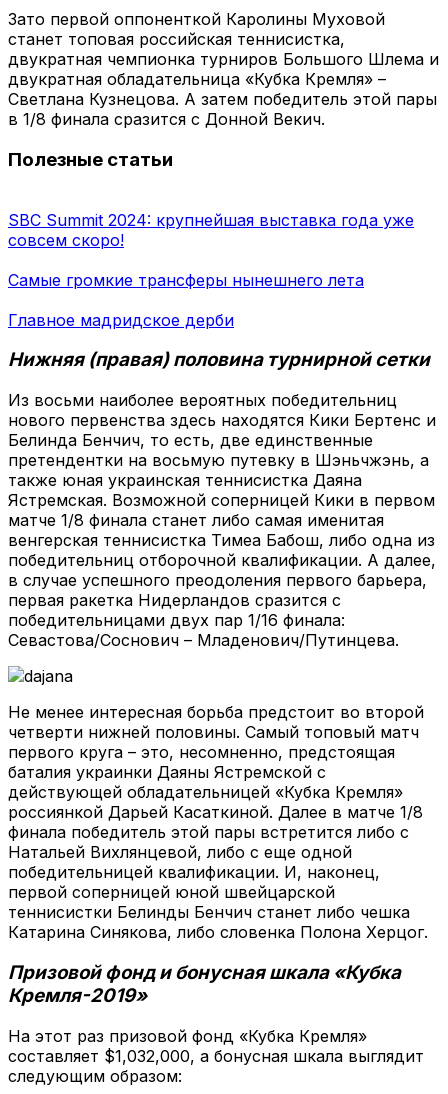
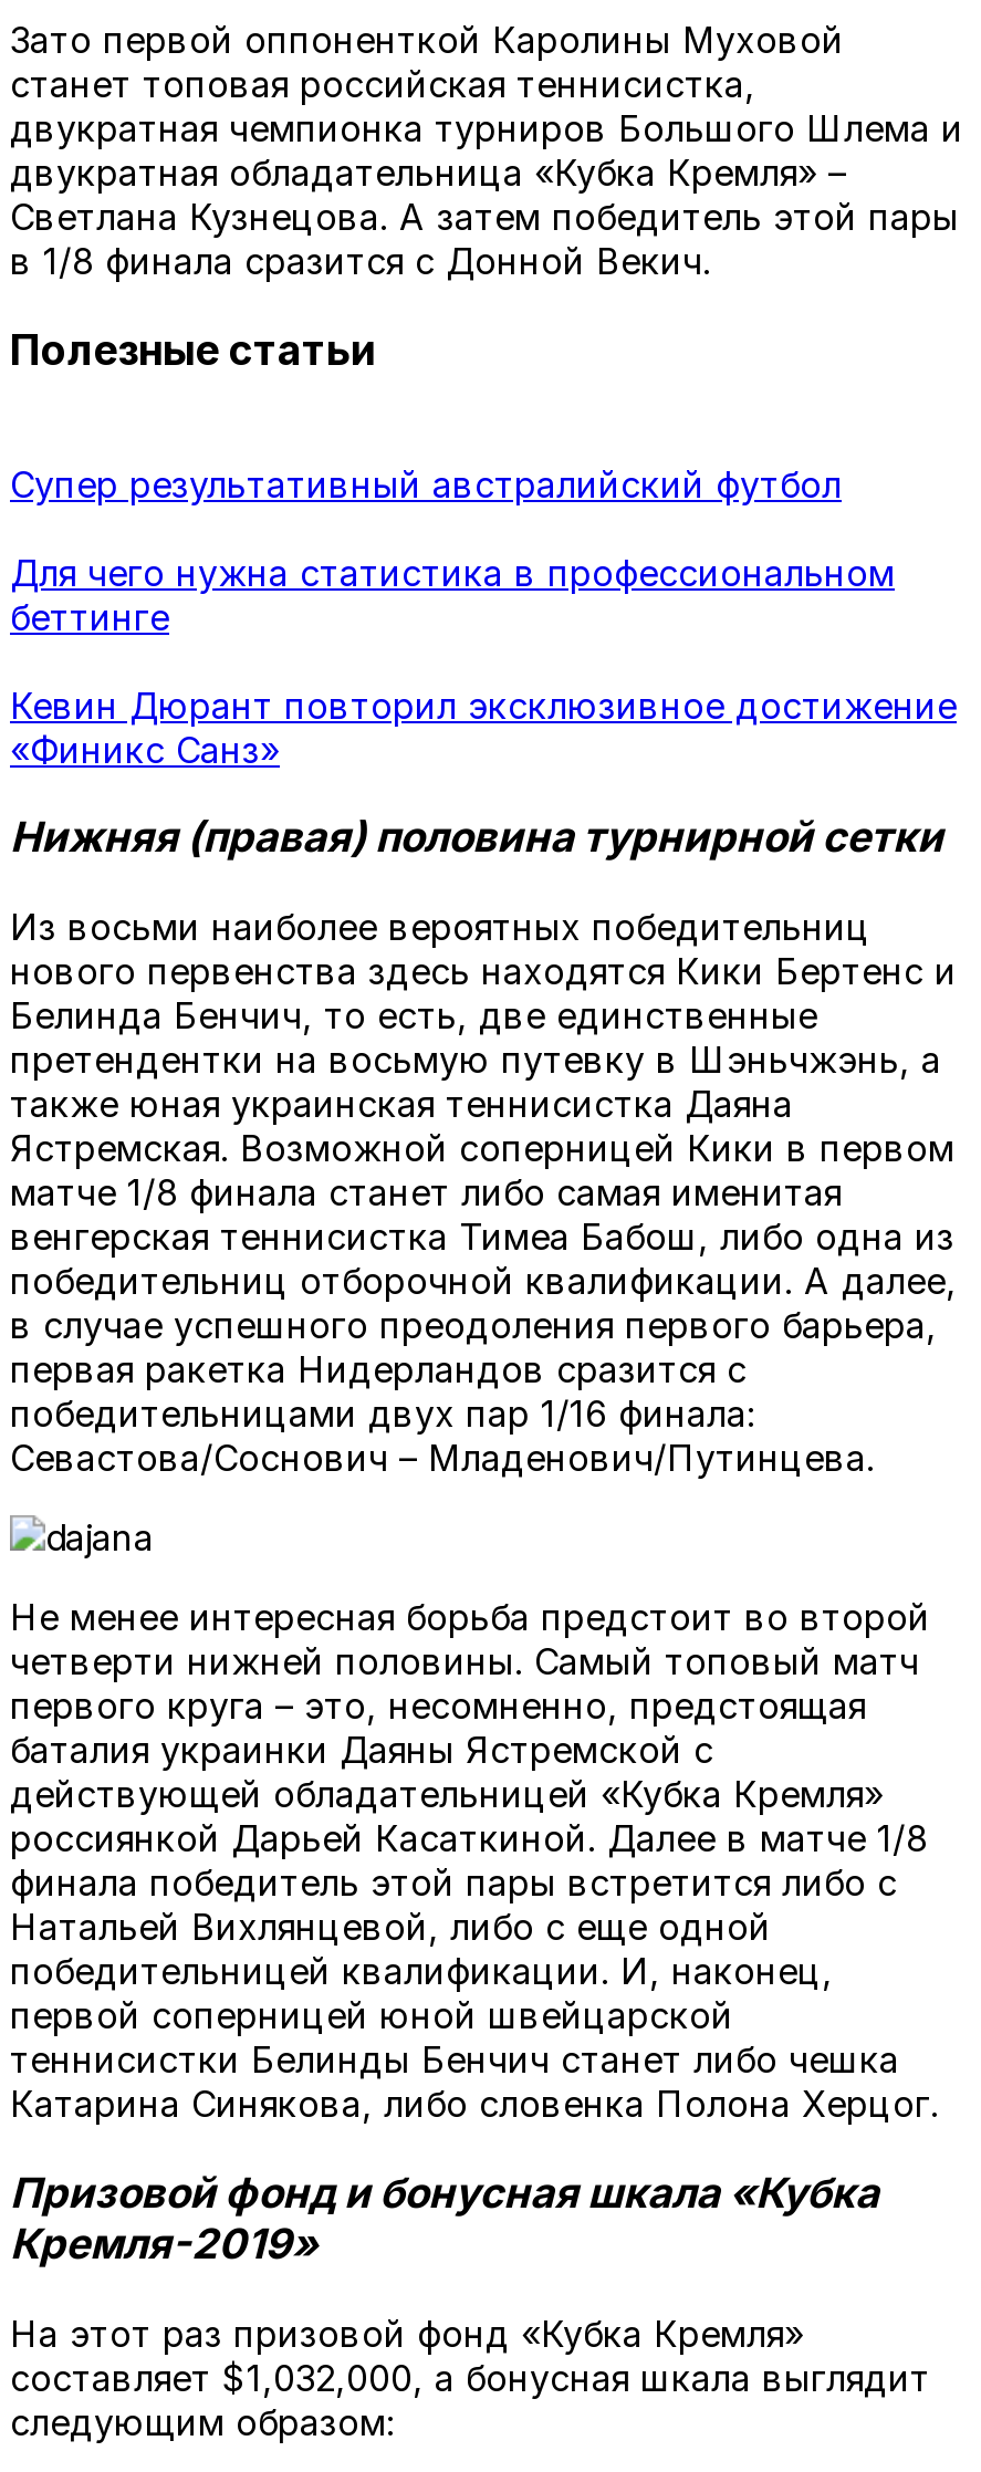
[8,210,414,250] SBC Summit 2024: крупнейшая выставка года уже | совсем скоро! -> [10,461,842,506] Супер результативный австралийский футбол
[8,270,364,290] Самые громкие трансферы нынешнего лета -> [10,550,895,638] Для чего нужна статистика в профессиональном | беттинге
[8,310,234,330] Главное мадридское дерби -> [10,683,957,771] Кевин Дюрант повторил эксклюзивное достижение | «Финикс Санз»

